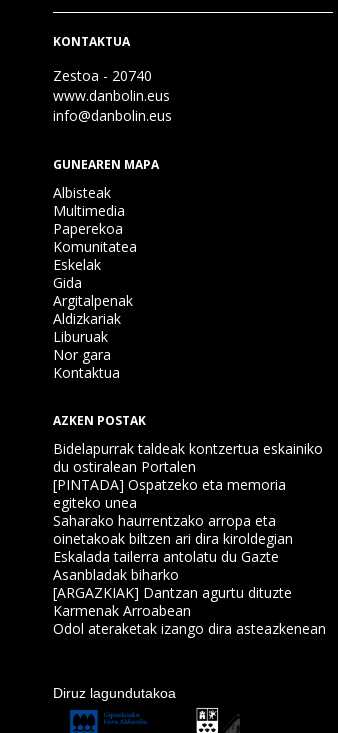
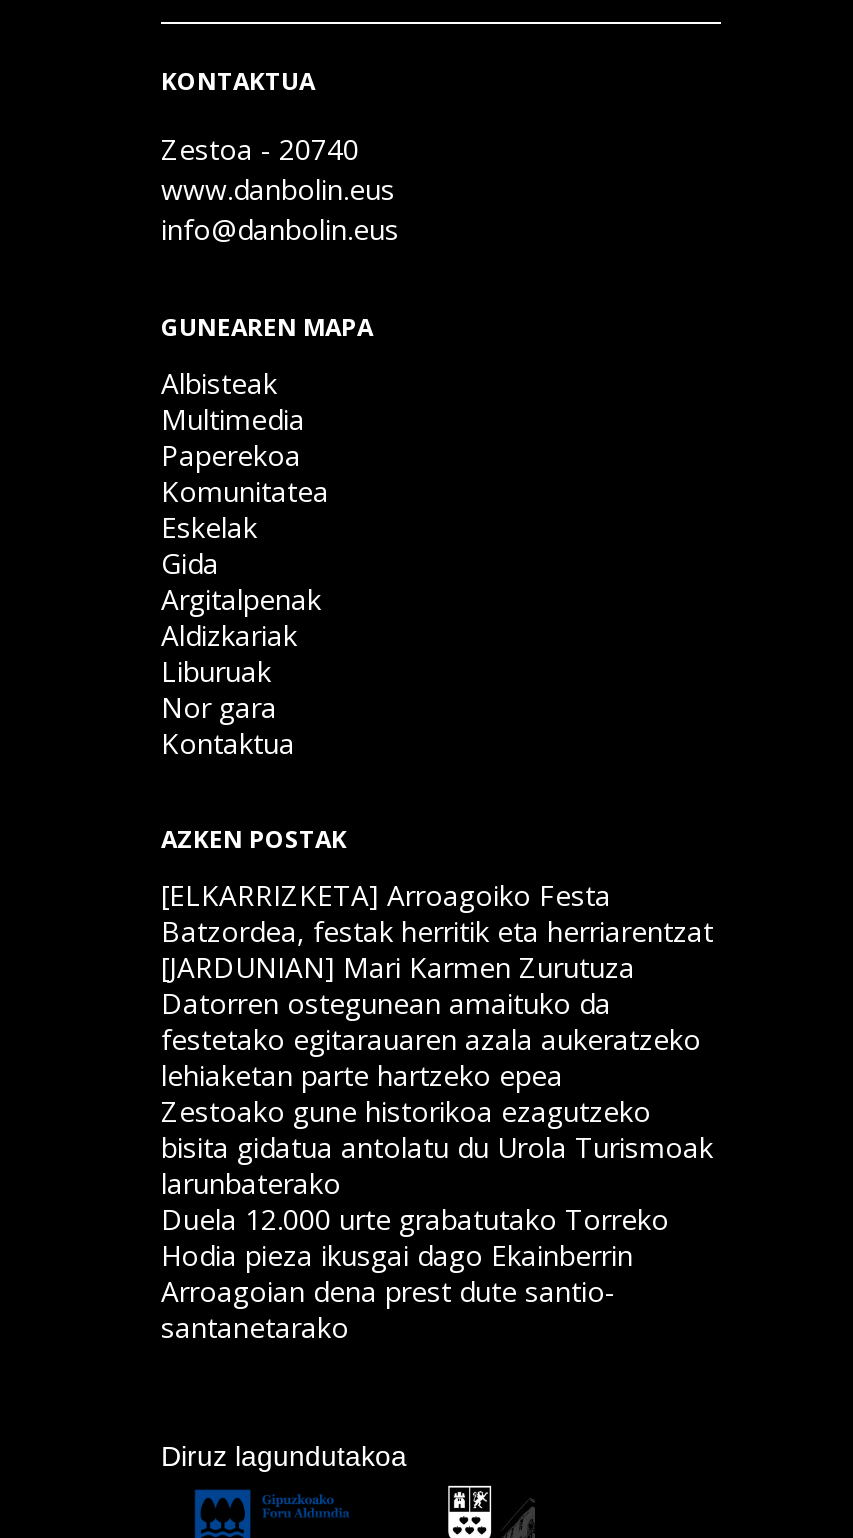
[53,438,326,637] Bidelapurrak taldeak kontzertua eskainiko | du ostiralean Portalen | [PINTADA] Ospatzeko eta memoria | egiteko unea | Saharako haurrentzako arropa eta | oinetakoak biltzen ari dira kiroldegian | Eskalada tailerra antolatu du Gazte | Asanbladak biharko | [ARGAZKIAK] Dantzan agurtu dituzte | Karmenak Arroabean | Odol ateraketak izango dira asteazkenean -> [161,877,713,1347] [ELKARRIZKETA] Arroagoiko Festa | Batzordea, festak herritik eta herriarentzat | [JARDUNIAN] Mari Karmen Zurutuza | Datorren ostegunean amaituko da | festetako egitarauaren azala aukeratzeko | lehiaketan parte hartzeko epea | Zestoako gune historikoa ezagutzeko | bisita gidatua antolatu du Urola Turismoak | larunbaterako | Duela 12.000 urte grabatutako Torreko | Hodia pieza ikusgai dago Ekainberrin | Arroagoian dena prest dute santio- | santanetarako

